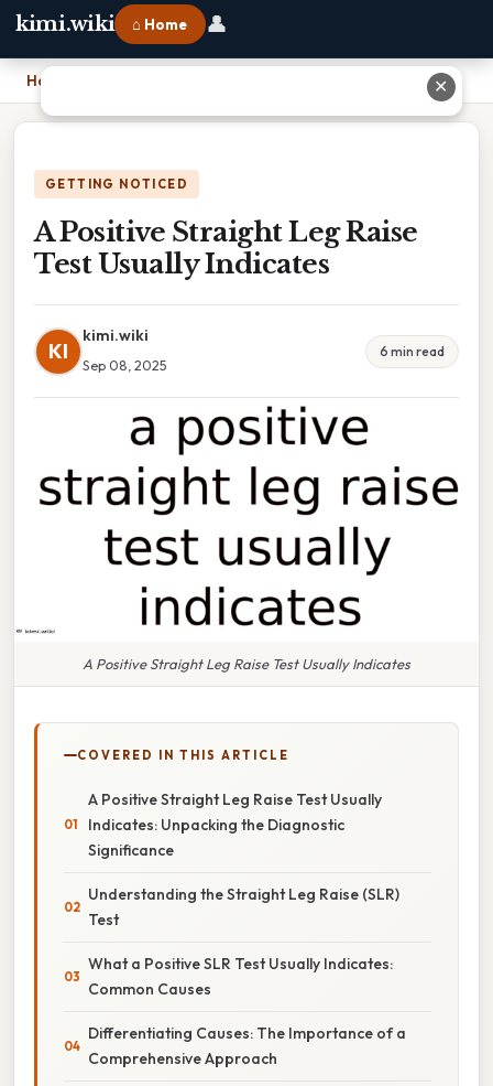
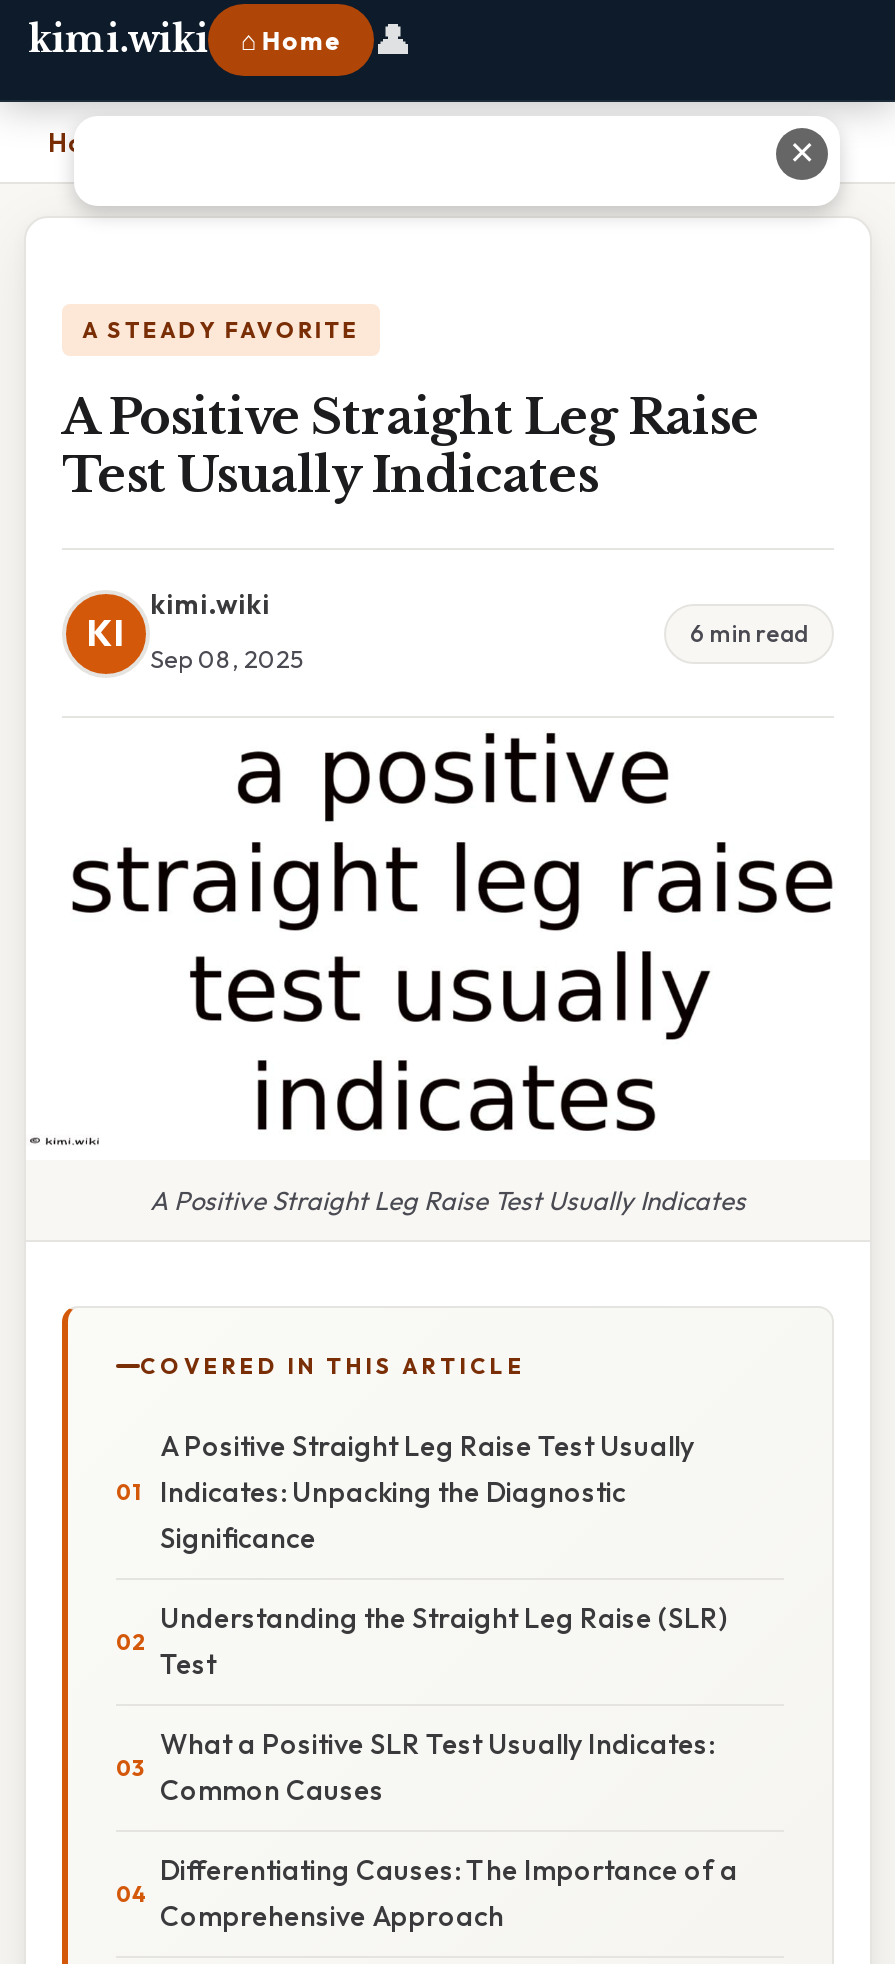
[45,176,188,192] GETTING NOTICED -> [82,316,360,344] A STEADY FAVORITE

